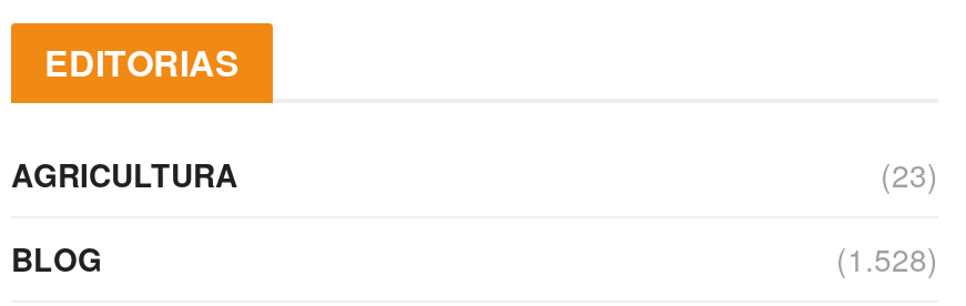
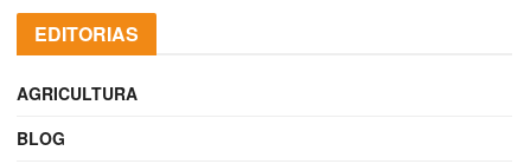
[881,151,938,195] (23) -> none
[836,235,938,279] (1.528) -> none

